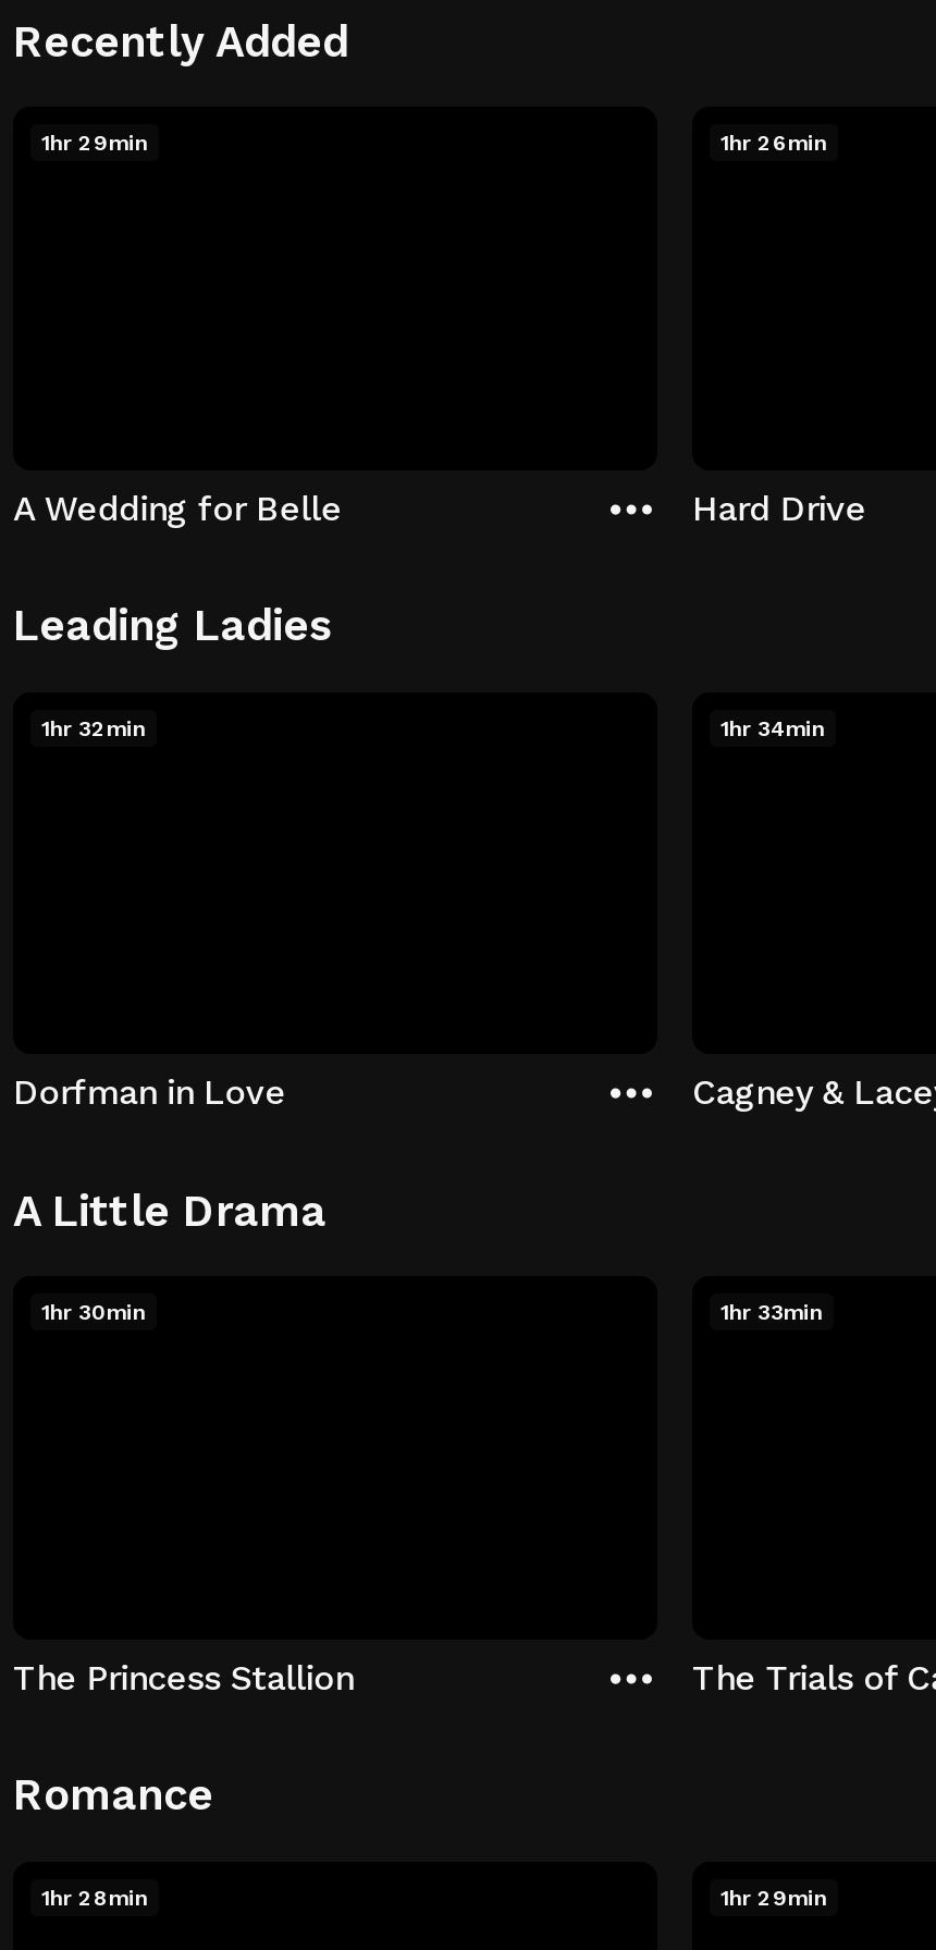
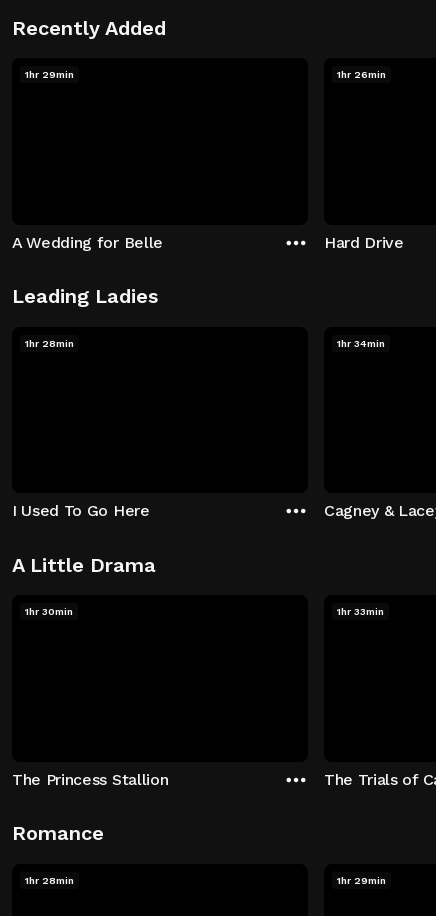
[41,715,146,739] 1hr 32min -> [25,337,74,348] 1hr 28min
[13,1071,286,1113] Dorfman in Love -> [12,501,150,520] I Used To Go Here

